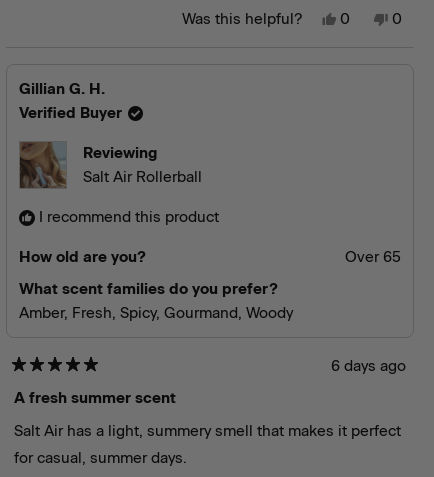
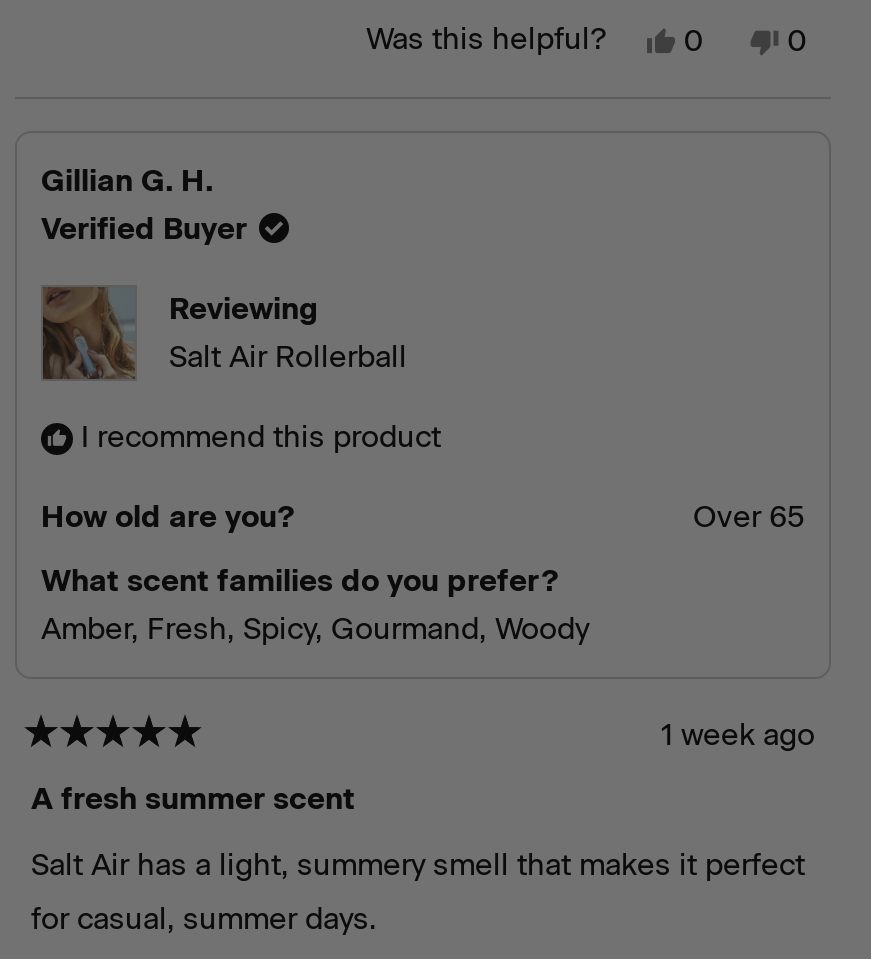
[331,357,406,375] 6 days ago -> [661,716,815,752] 1 week ago

